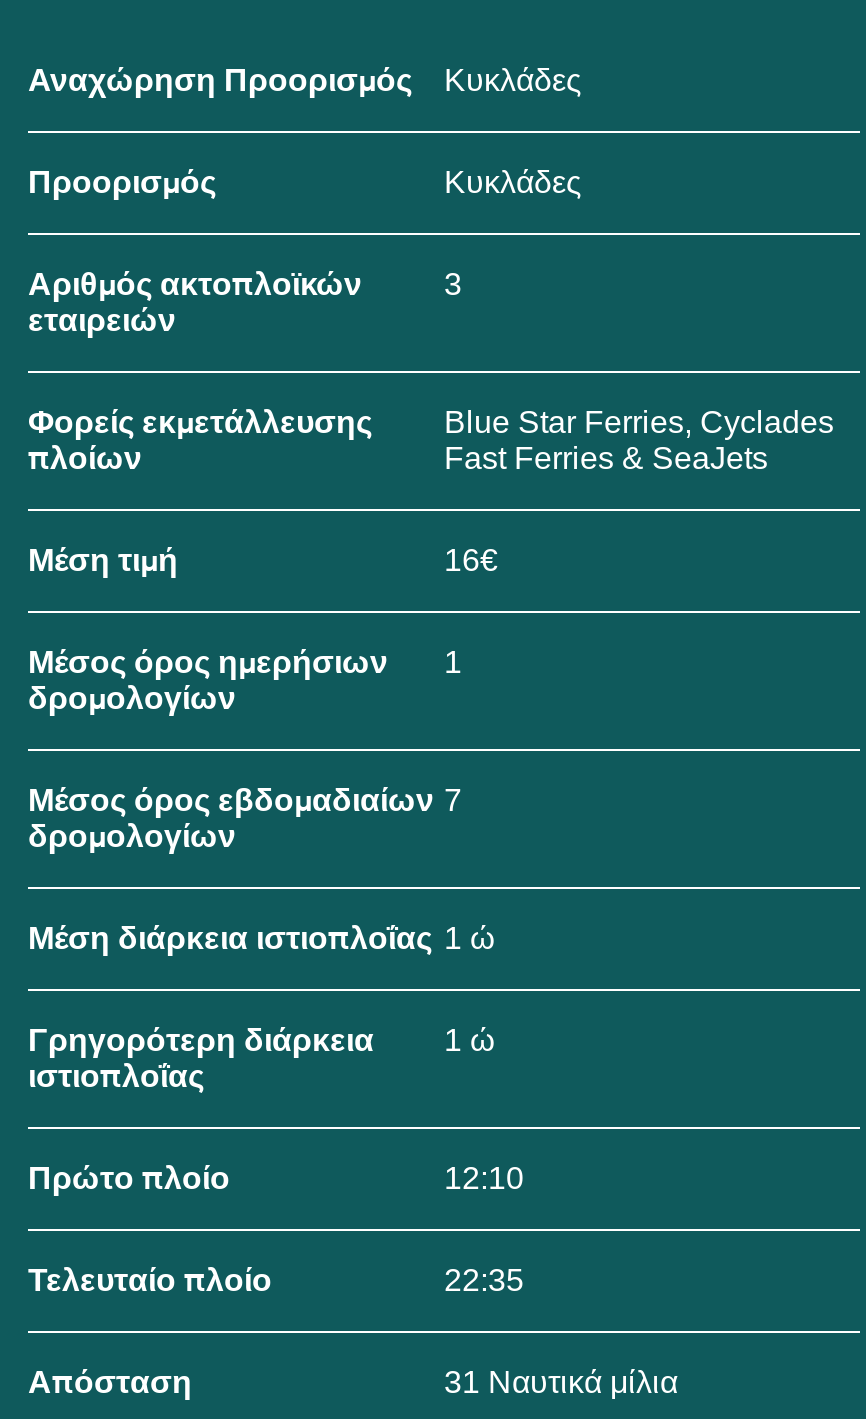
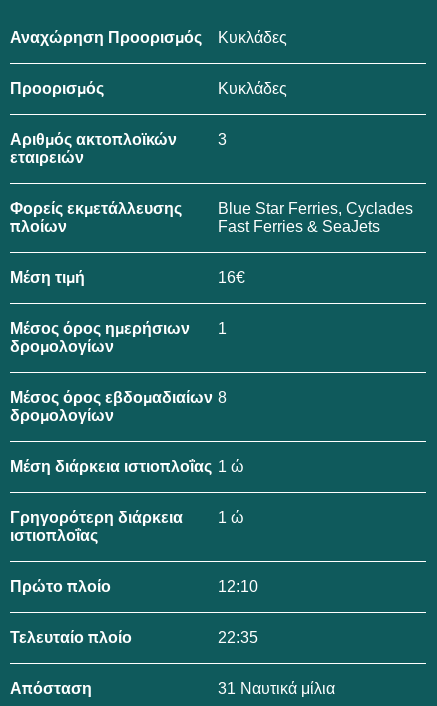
[28,782,462,816] Μέσος όρος εβδομαδιαίων 7 -> [10,389,227,406] Μέσος όρος εβδομαδιαίων 8

